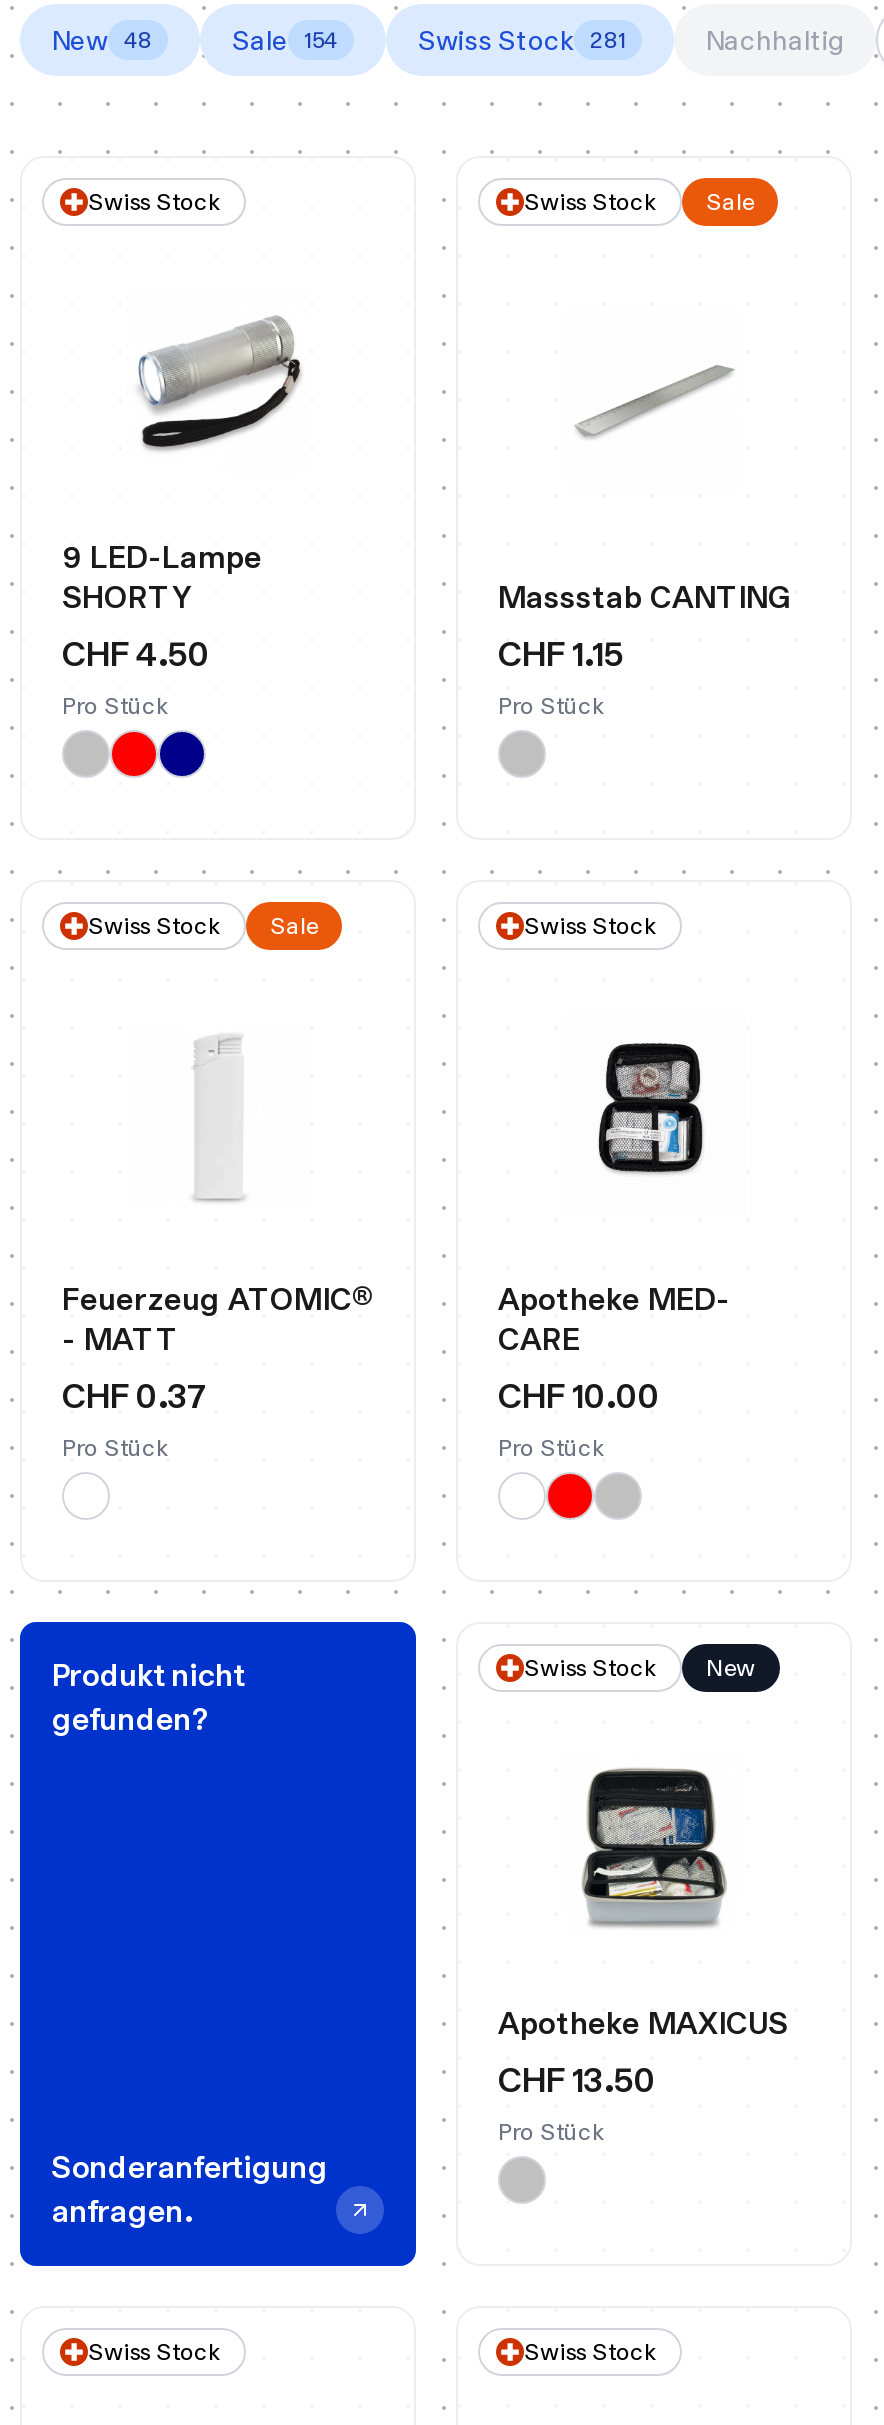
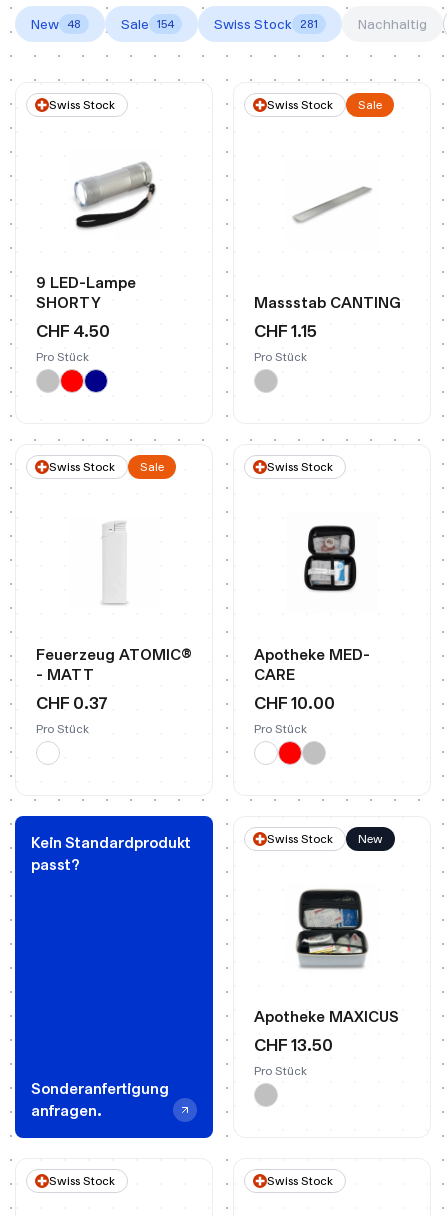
[52,1657,246,1739] Produkt nicht | gefunden? -> [31,833,191,874] Kein Standardprodukt | passt?

